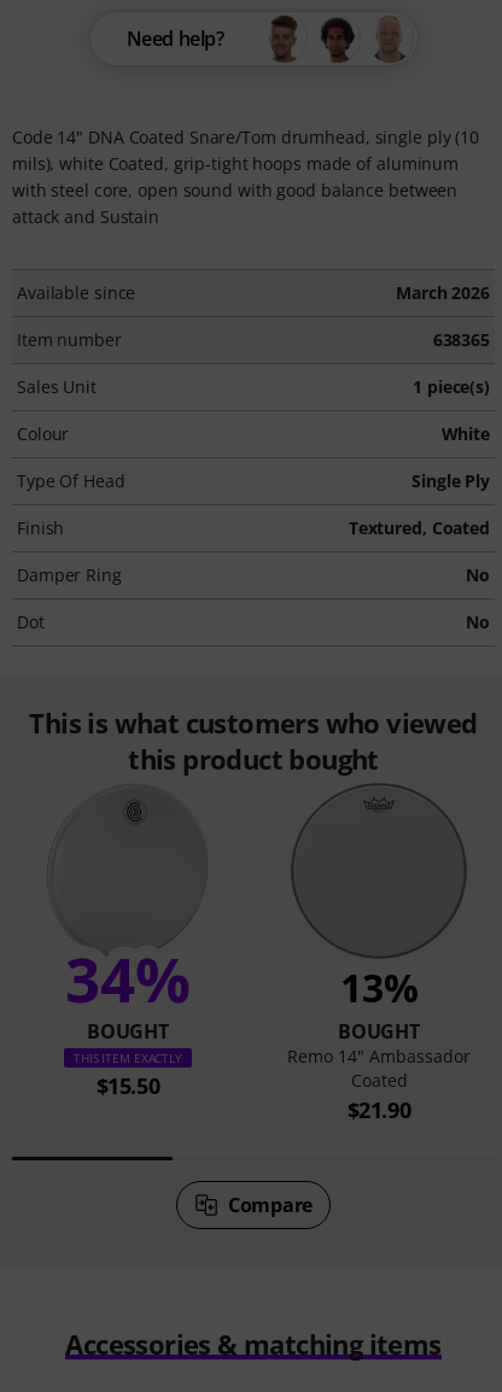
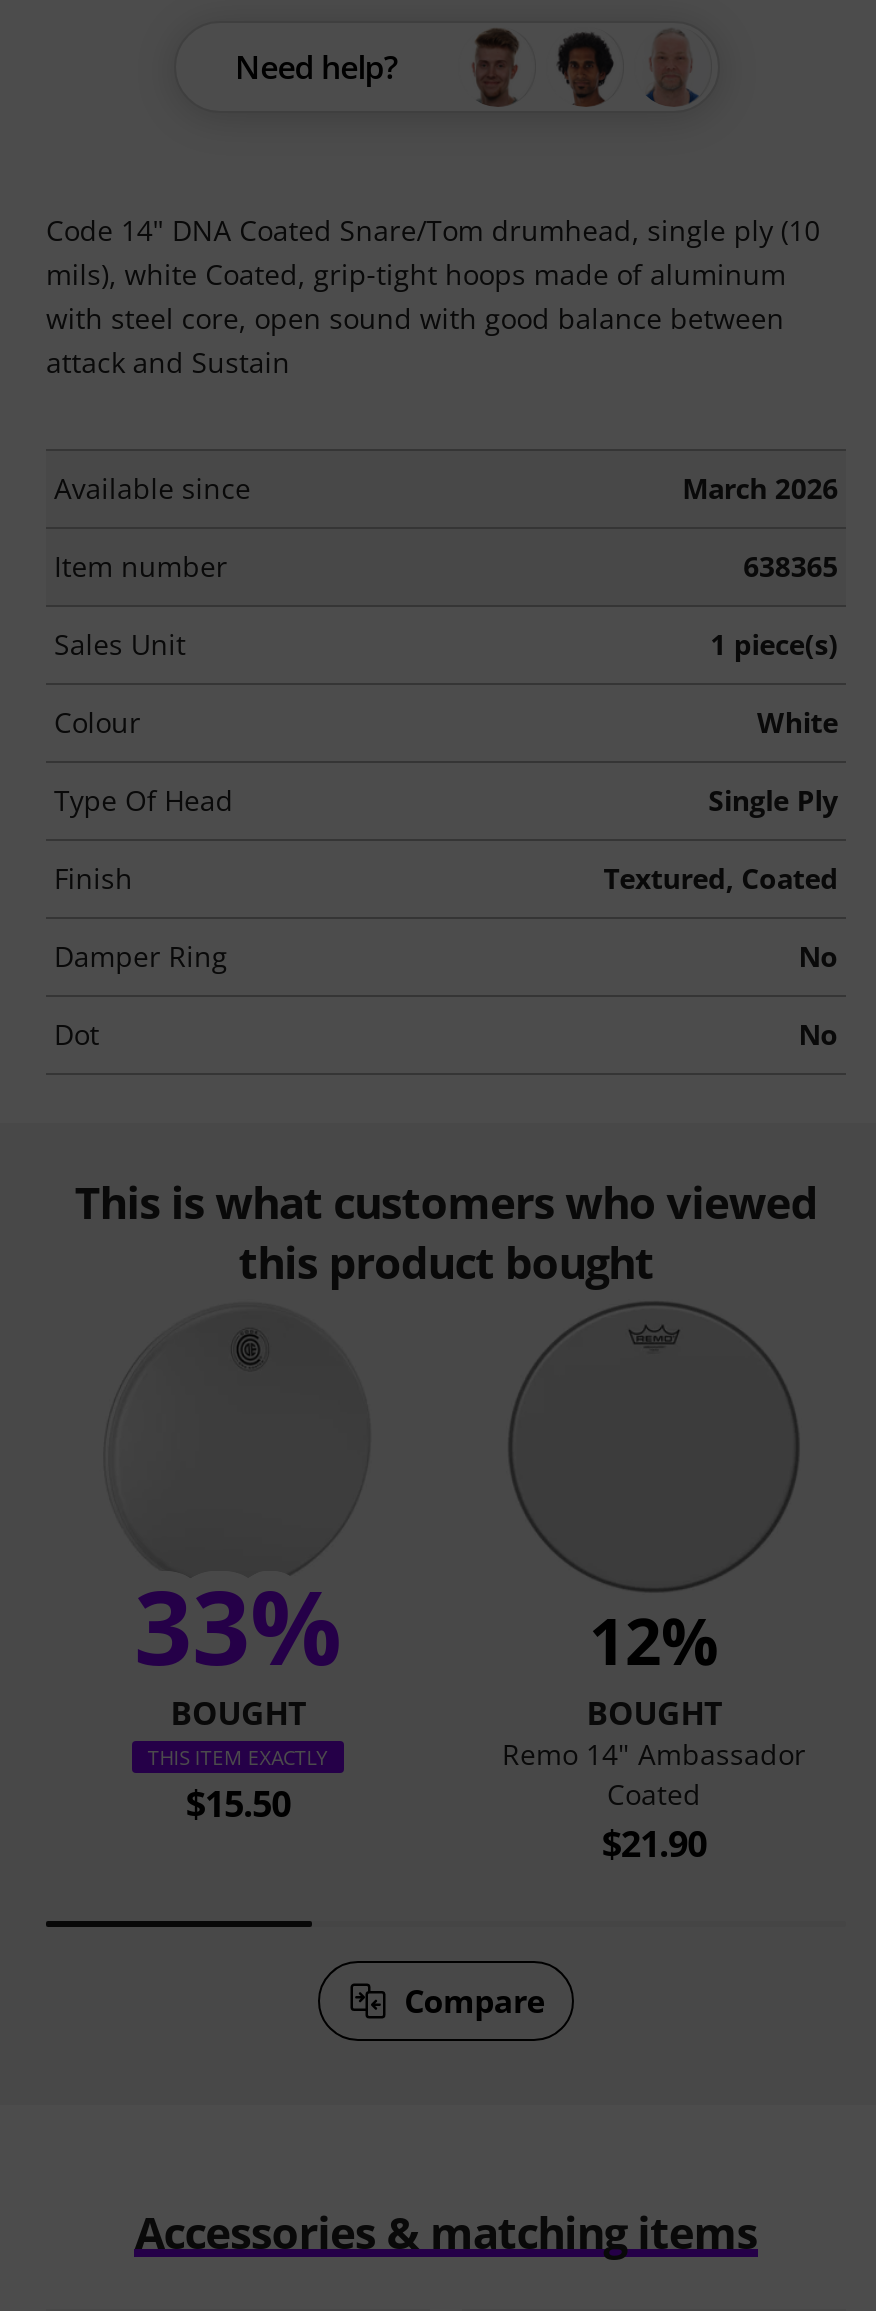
[65,936,191,1020] 34% -> [134,1555,342,1695] 33%
[340,961,418,1013] 13% -> [589,1597,719,1683] 12%

